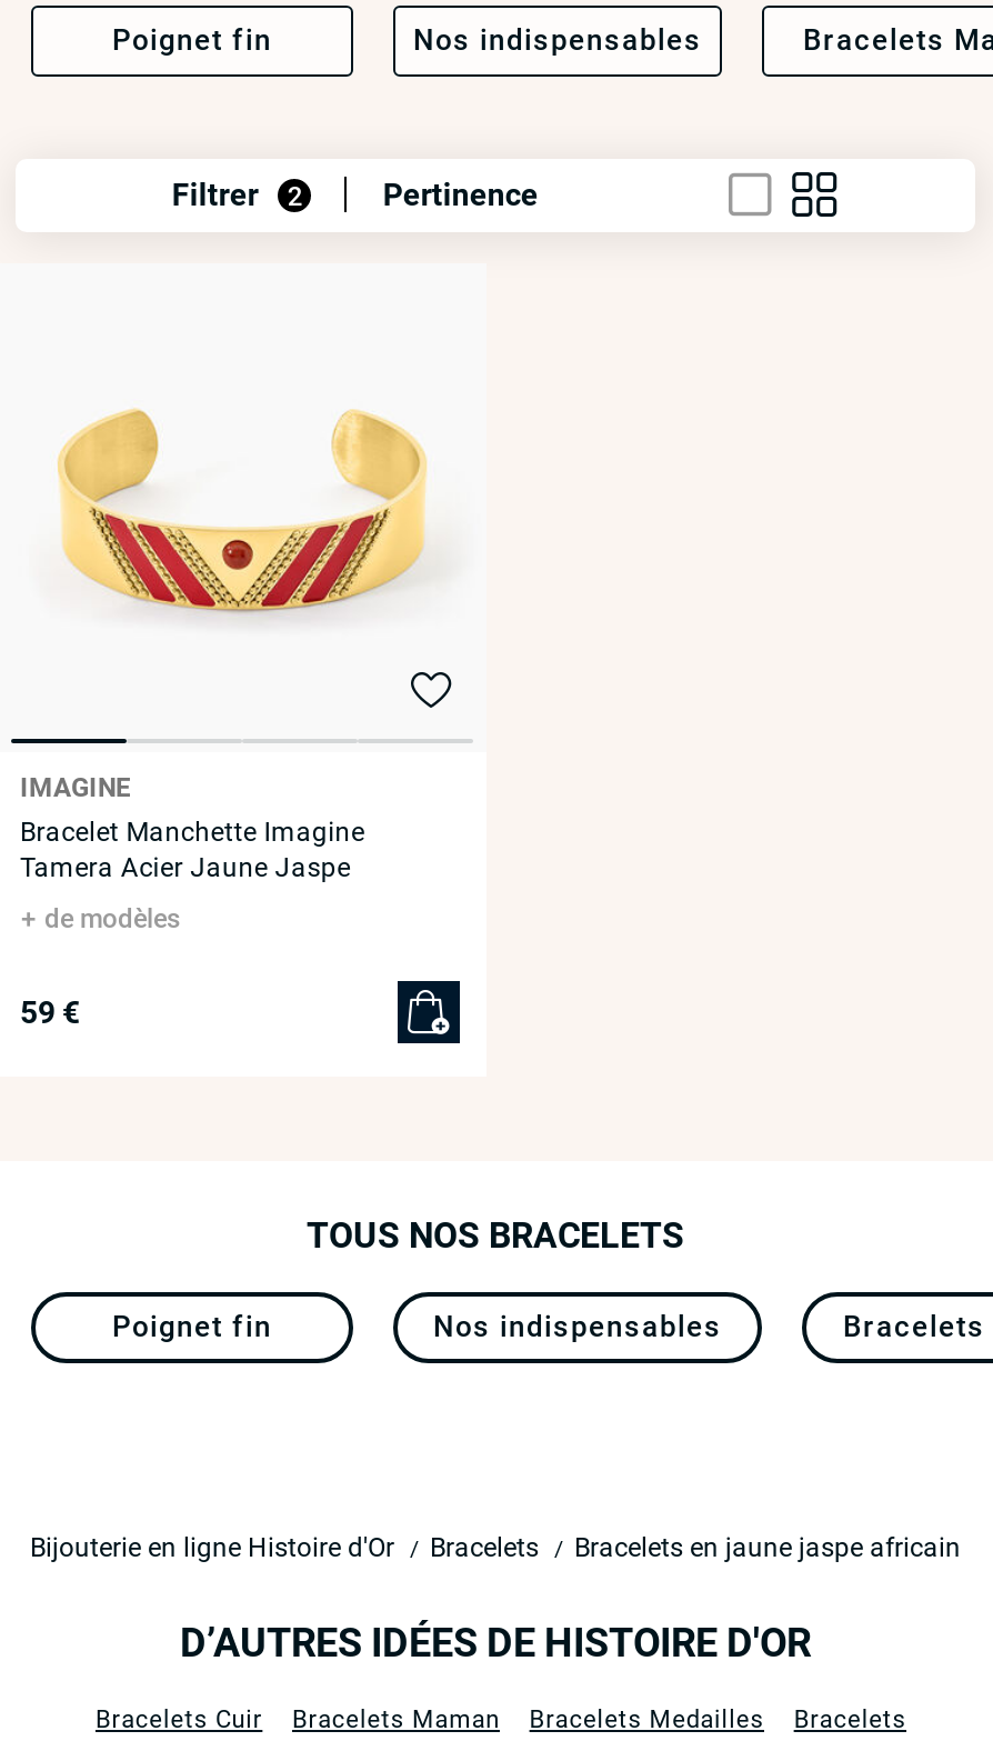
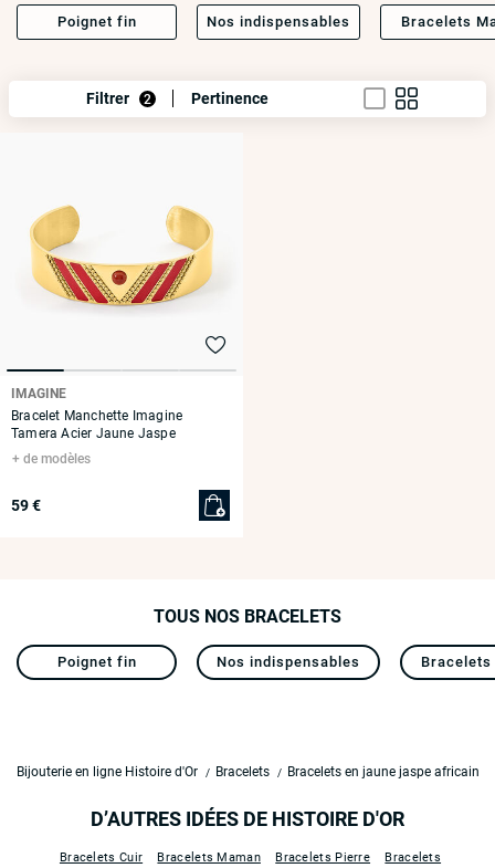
[529,1705,764,1734] Bracelets Medailles -> [275,850,370,865] Bracelets Pierre

